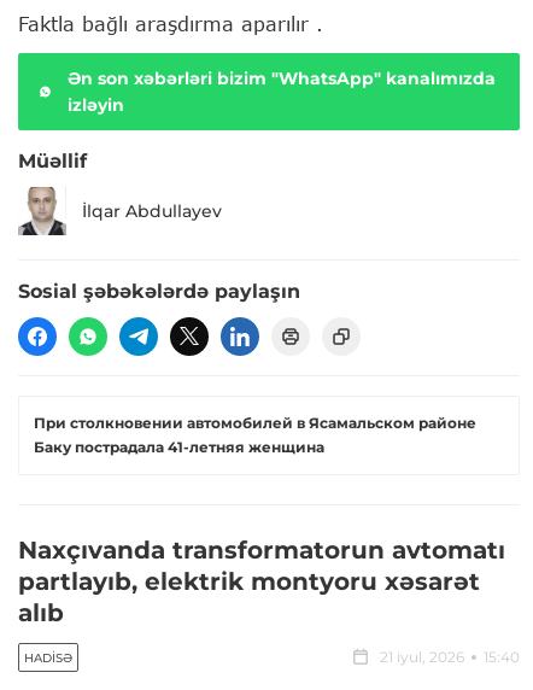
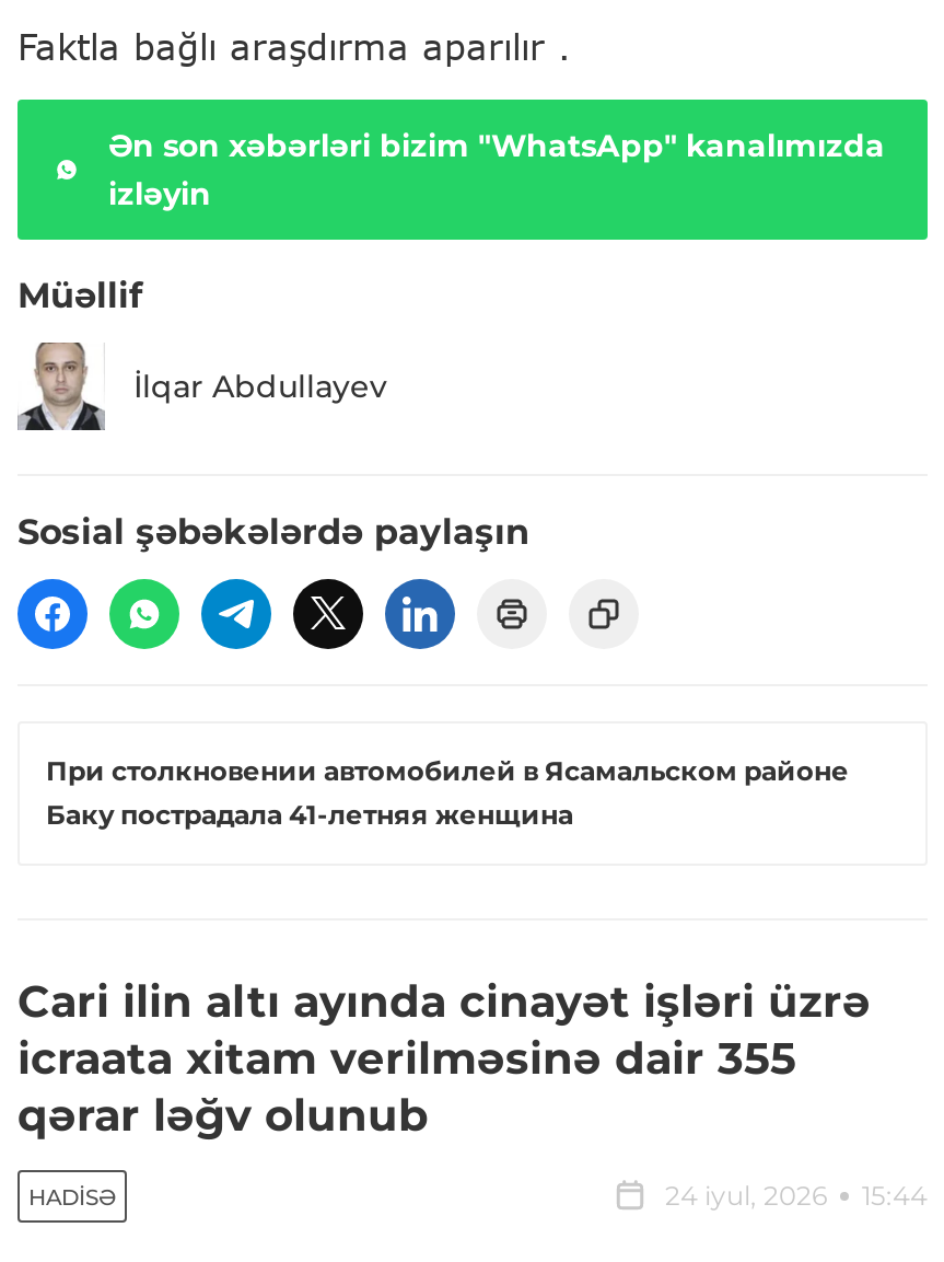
[18,536,505,628] Naxçıvanda transformatorun avtomatı | partlayıb, elektrik montyoru xəsarət | alıb -> [18,976,871,1142] Cari ilin altı ayında cinayət işləri üzrə | icraata xitam verilməsinə dair 355 | qərar ləğv olunub
[380,648,520,666] 21 iyul, 2026 | 15:40 -> [665,1180,928,1213] 24 iyul, 2026 | 15:44

